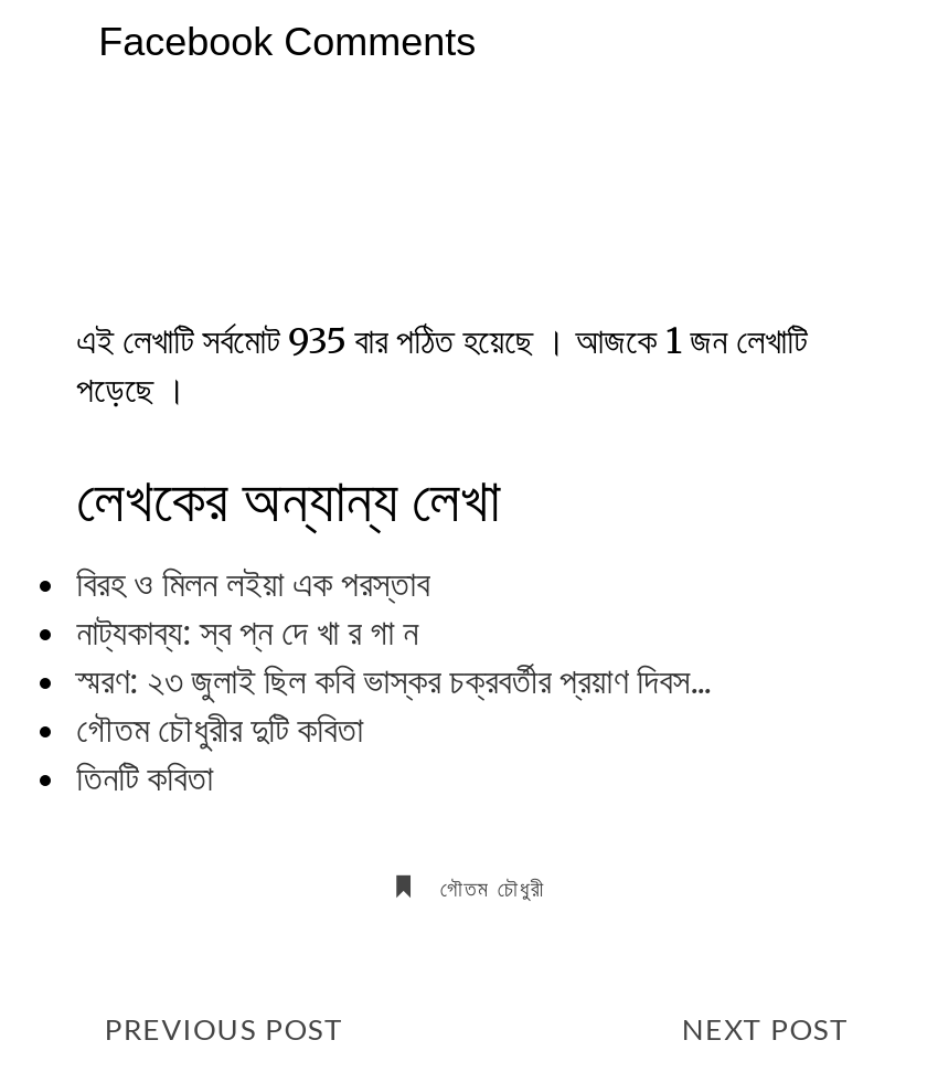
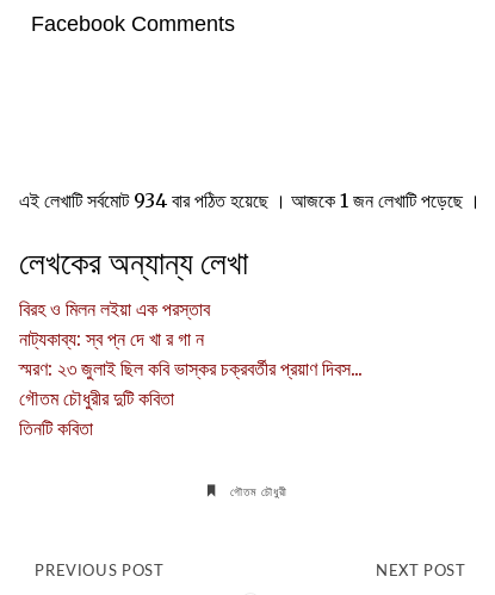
[76,318,807,410] এই লেখাটি সর্বমোট 935 বার পঠিত হয়েছে । আজকে 1 জন লেখাটি | পড়েছে । -> [20,188,481,212] এই লেখাটি সর্বমোট 934 বার পঠিত হয়েছে । আজকে 1 জন লেখাটি পড়েছে ।

